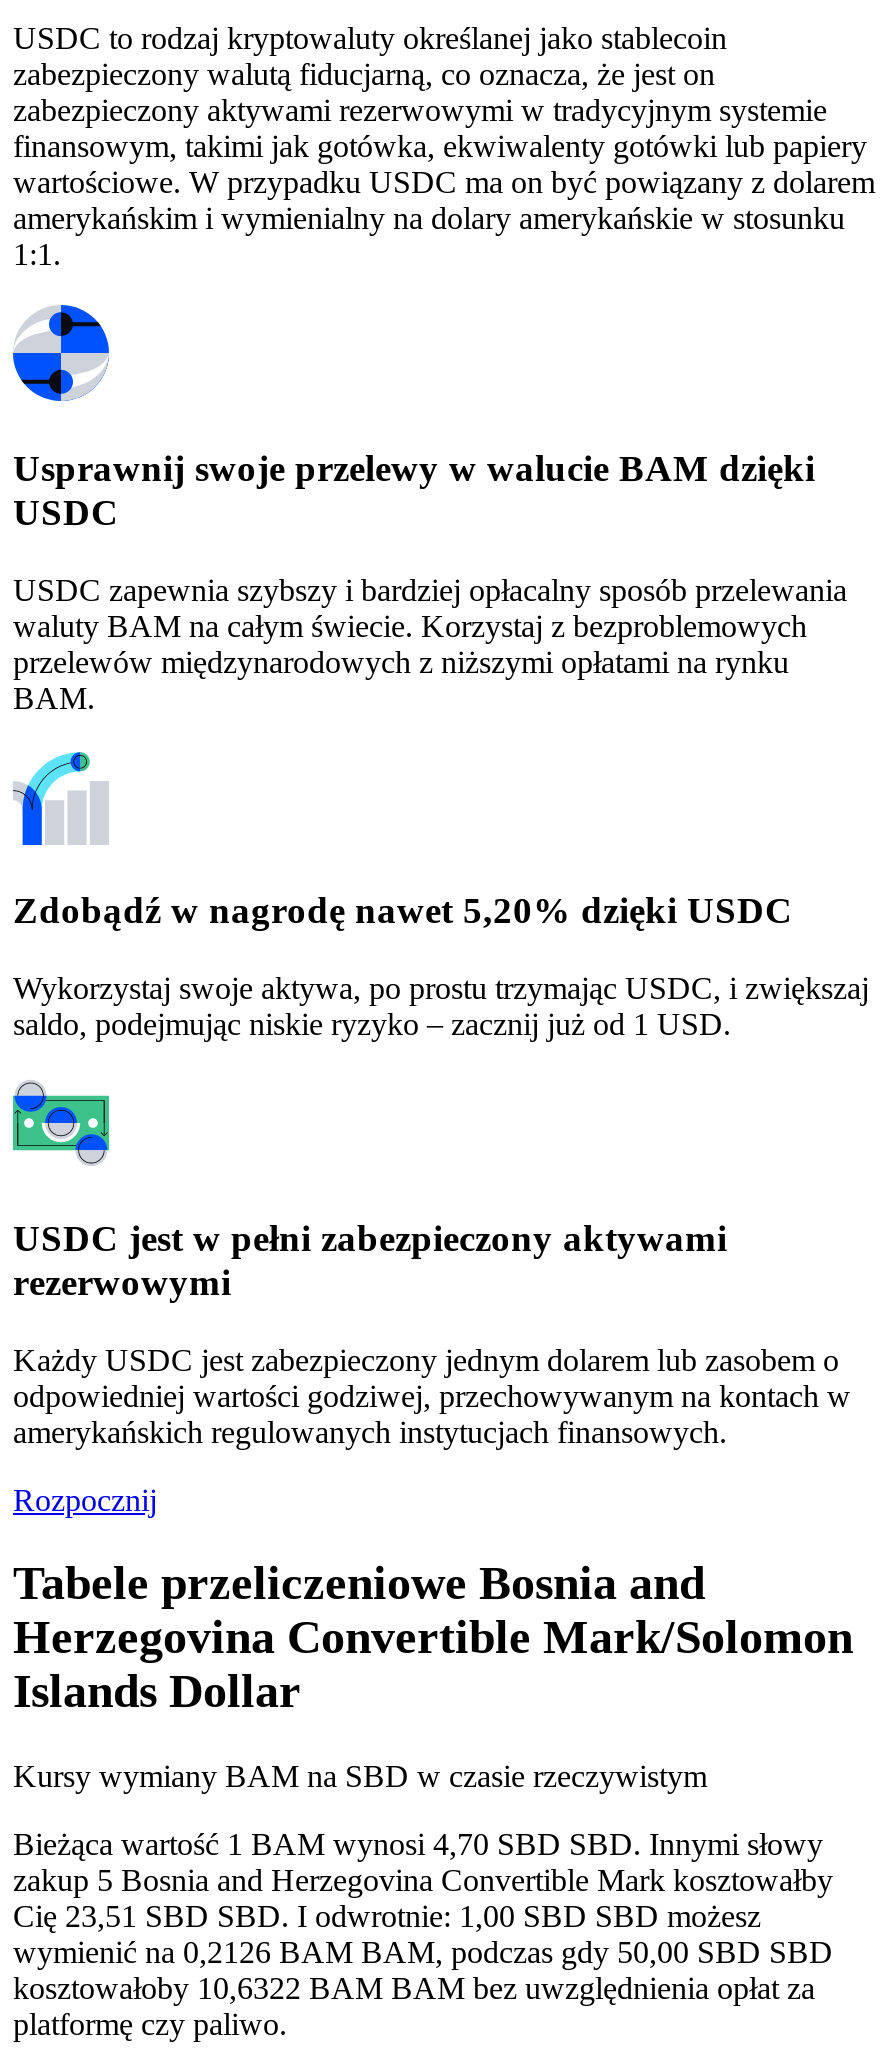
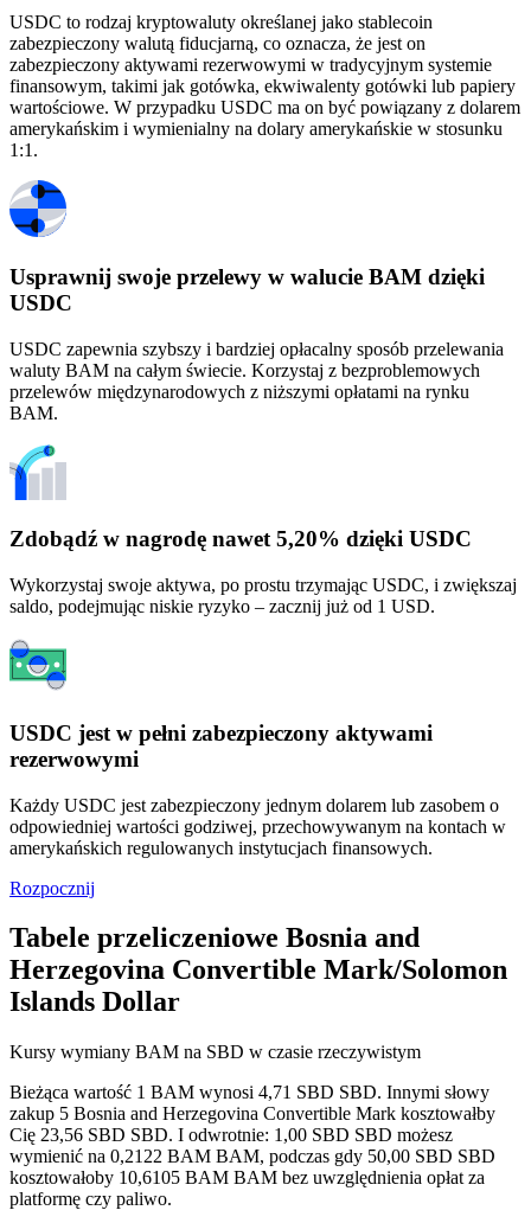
[13,1828,823,1862] Bieżąca wartość 1 BAM wynosi 4,70 SBD SBD. Innymi słowy -> [9,1082,490,1103] Bieżąca wartość 1 BAM wynosi 4,71 SBD SBD. Innymi słowy
[13,1900,761,1934] Cię 23,51 SBD SBD. I odwrotnie: 1,00 SBD SBD możesz -> [9,1125,453,1145] Cię 23,56 SBD SBD. I odwrotnie: 1,00 SBD SBD możesz
[13,1936,833,1970] wymienić na 0,2126 BAM BAM, podczas gdy 50,00 SBD SBD -> [9,1146,495,1167] wymienić na 0,2122 BAM BAM, podczas gdy 50,00 SBD SBD
[13,1972,815,2006] kosztowałoby 10,6322 BAM BAM bez uwzględnienia opłat za -> [9,1168,485,1188] kosztowałoby 10,6105 BAM BAM bez uwzględnienia opłat za

